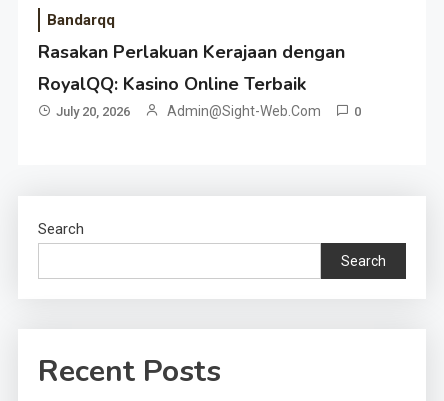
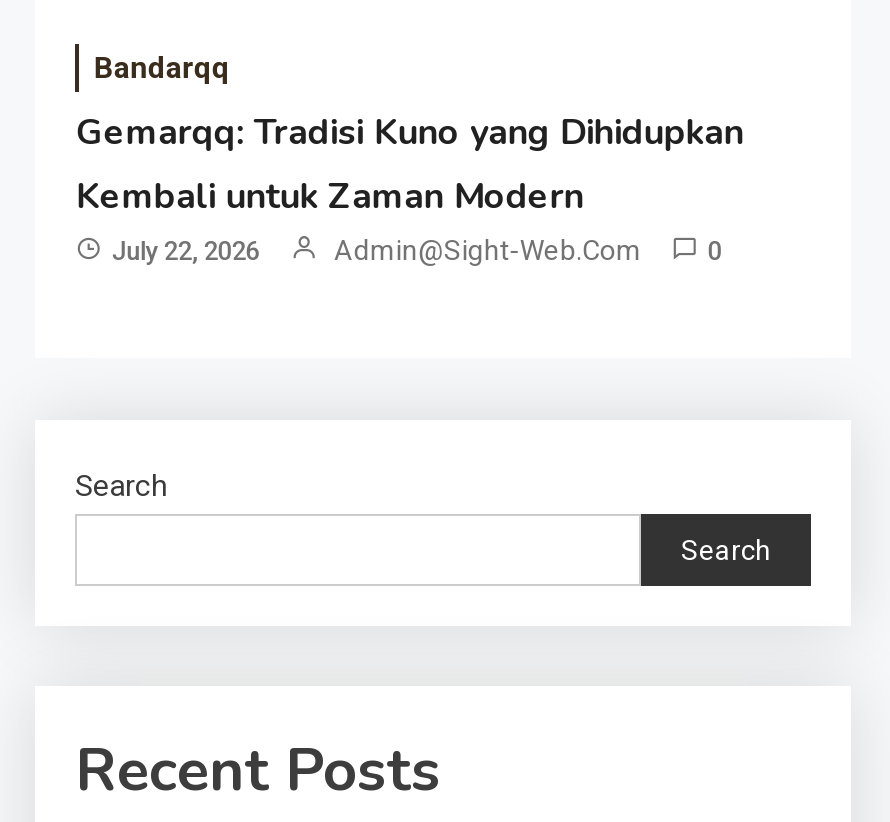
[38,40,345,119] Rasakan Perlakuan Kerajaan dengan | RoyalQQ: Kasino Online Terbaik | July 20, 2026 -> [76,108,744,266] Gemarqq: Tradisi Kuno yang Dihidupkan | Kembali untuk Zaman Modern | July 22, 2026

